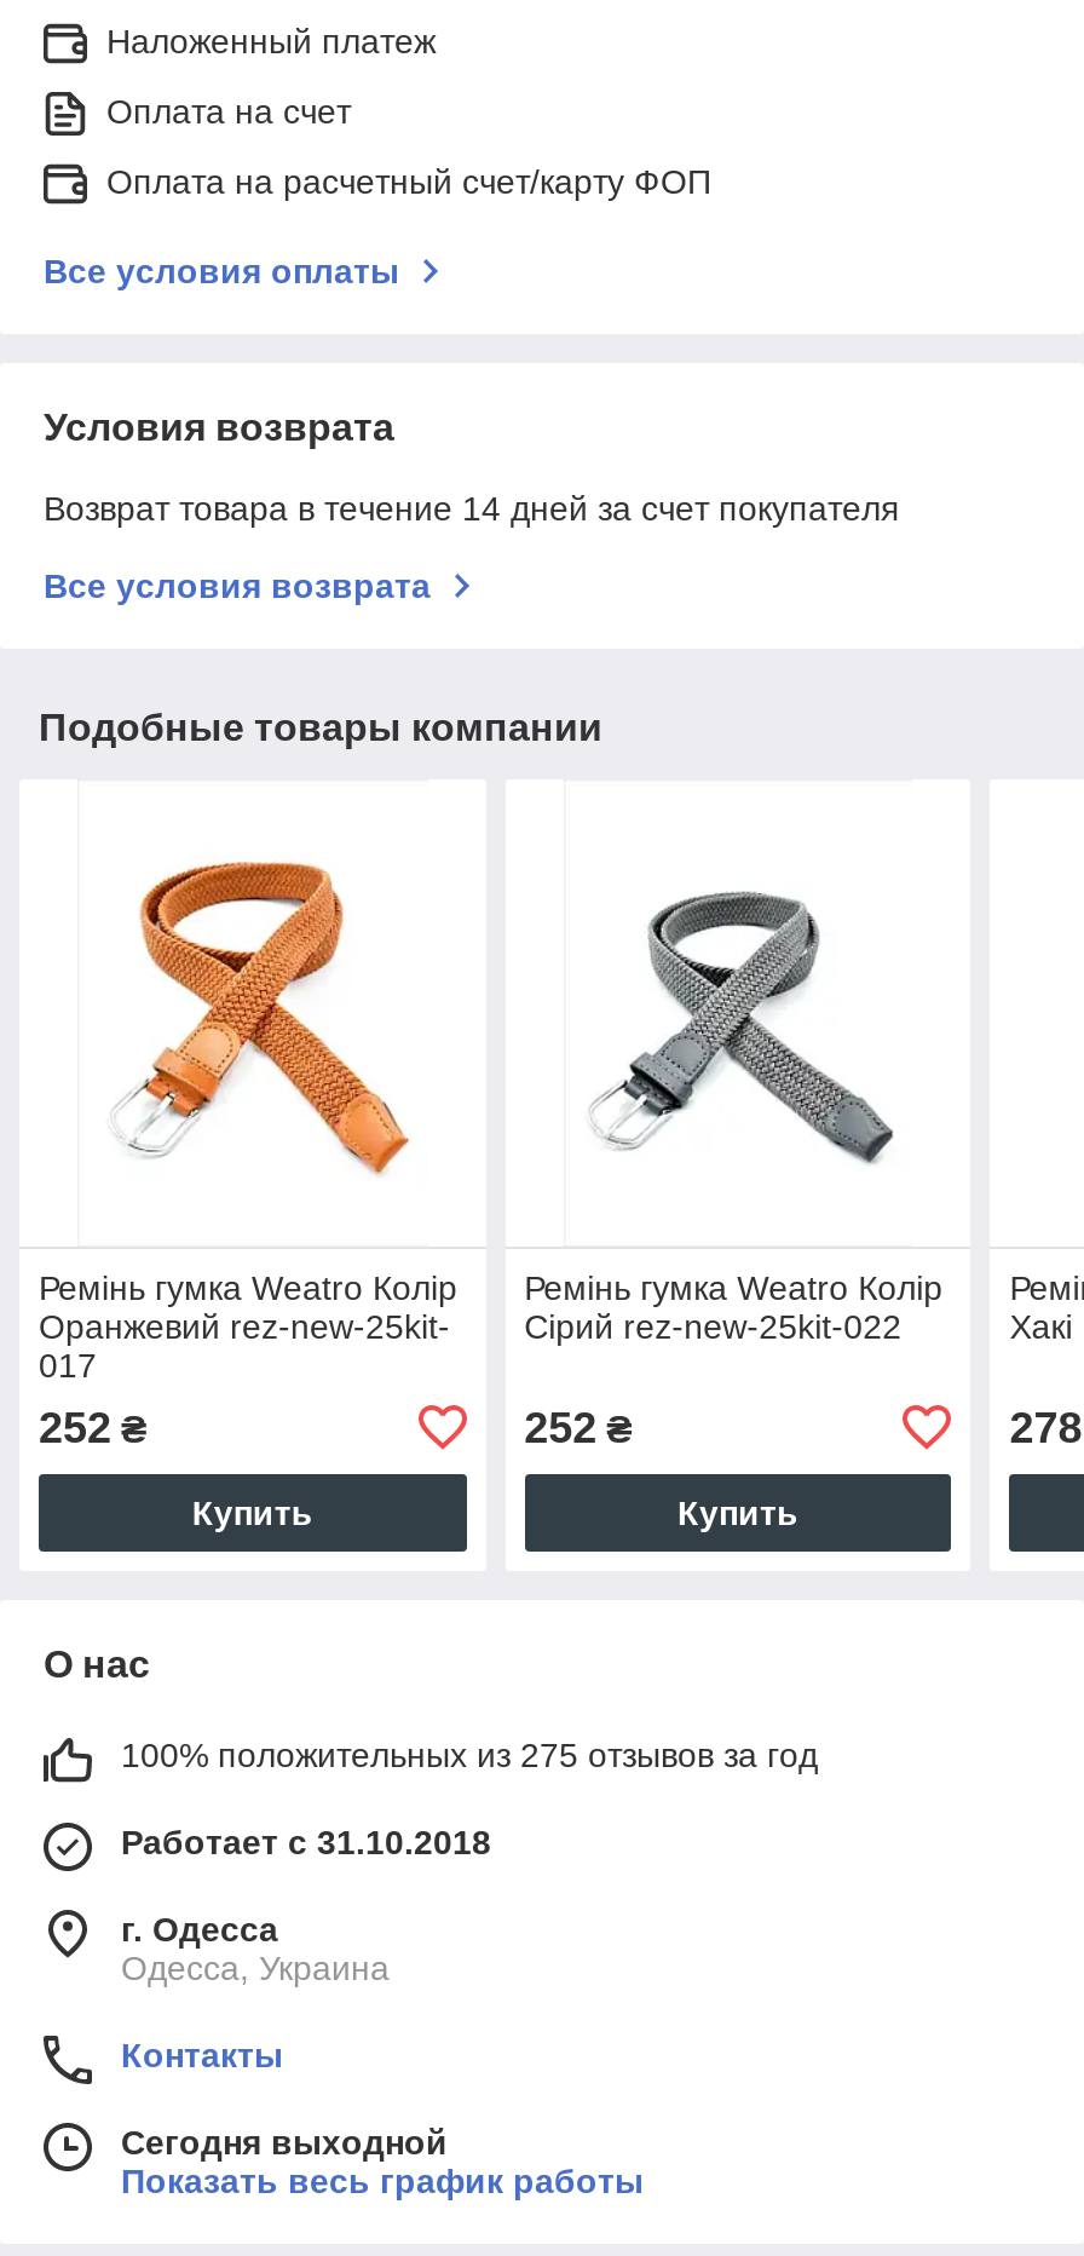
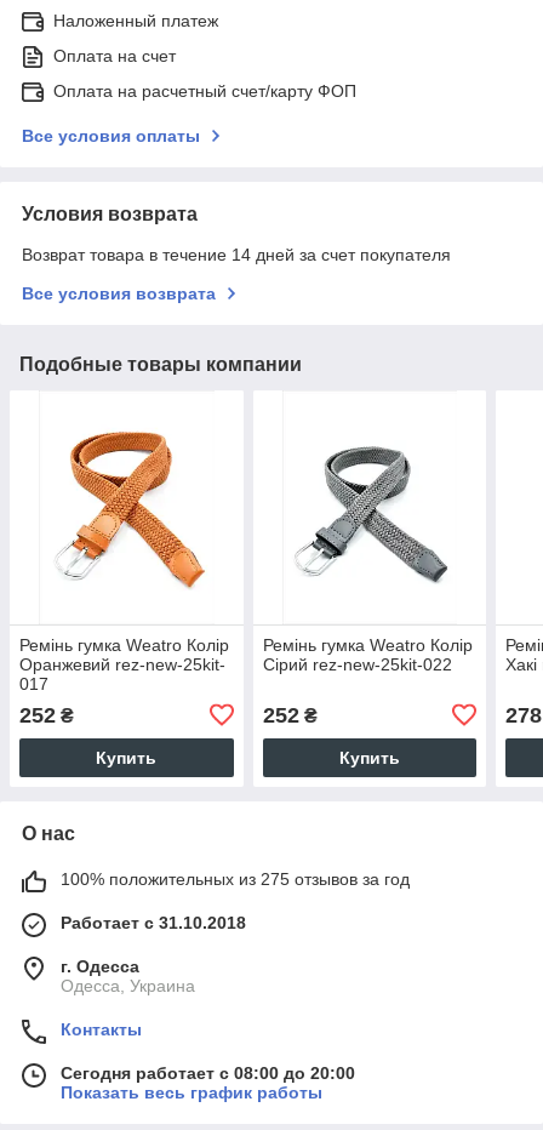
[121,2122,448,2161] Сегодня выходной -> [61,1063,355,1082] Сегодня работает с 08:00 до 20:00

